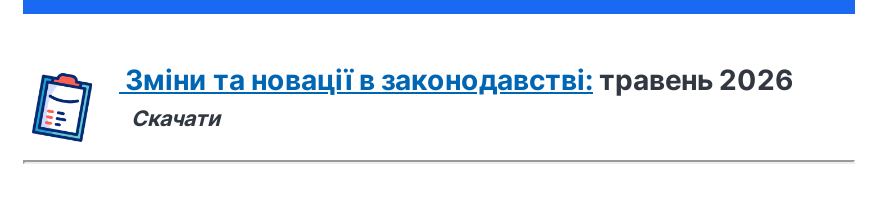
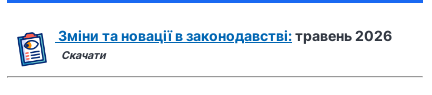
[29,72,103,144] [image] -> [12,32,48,67] [image]

